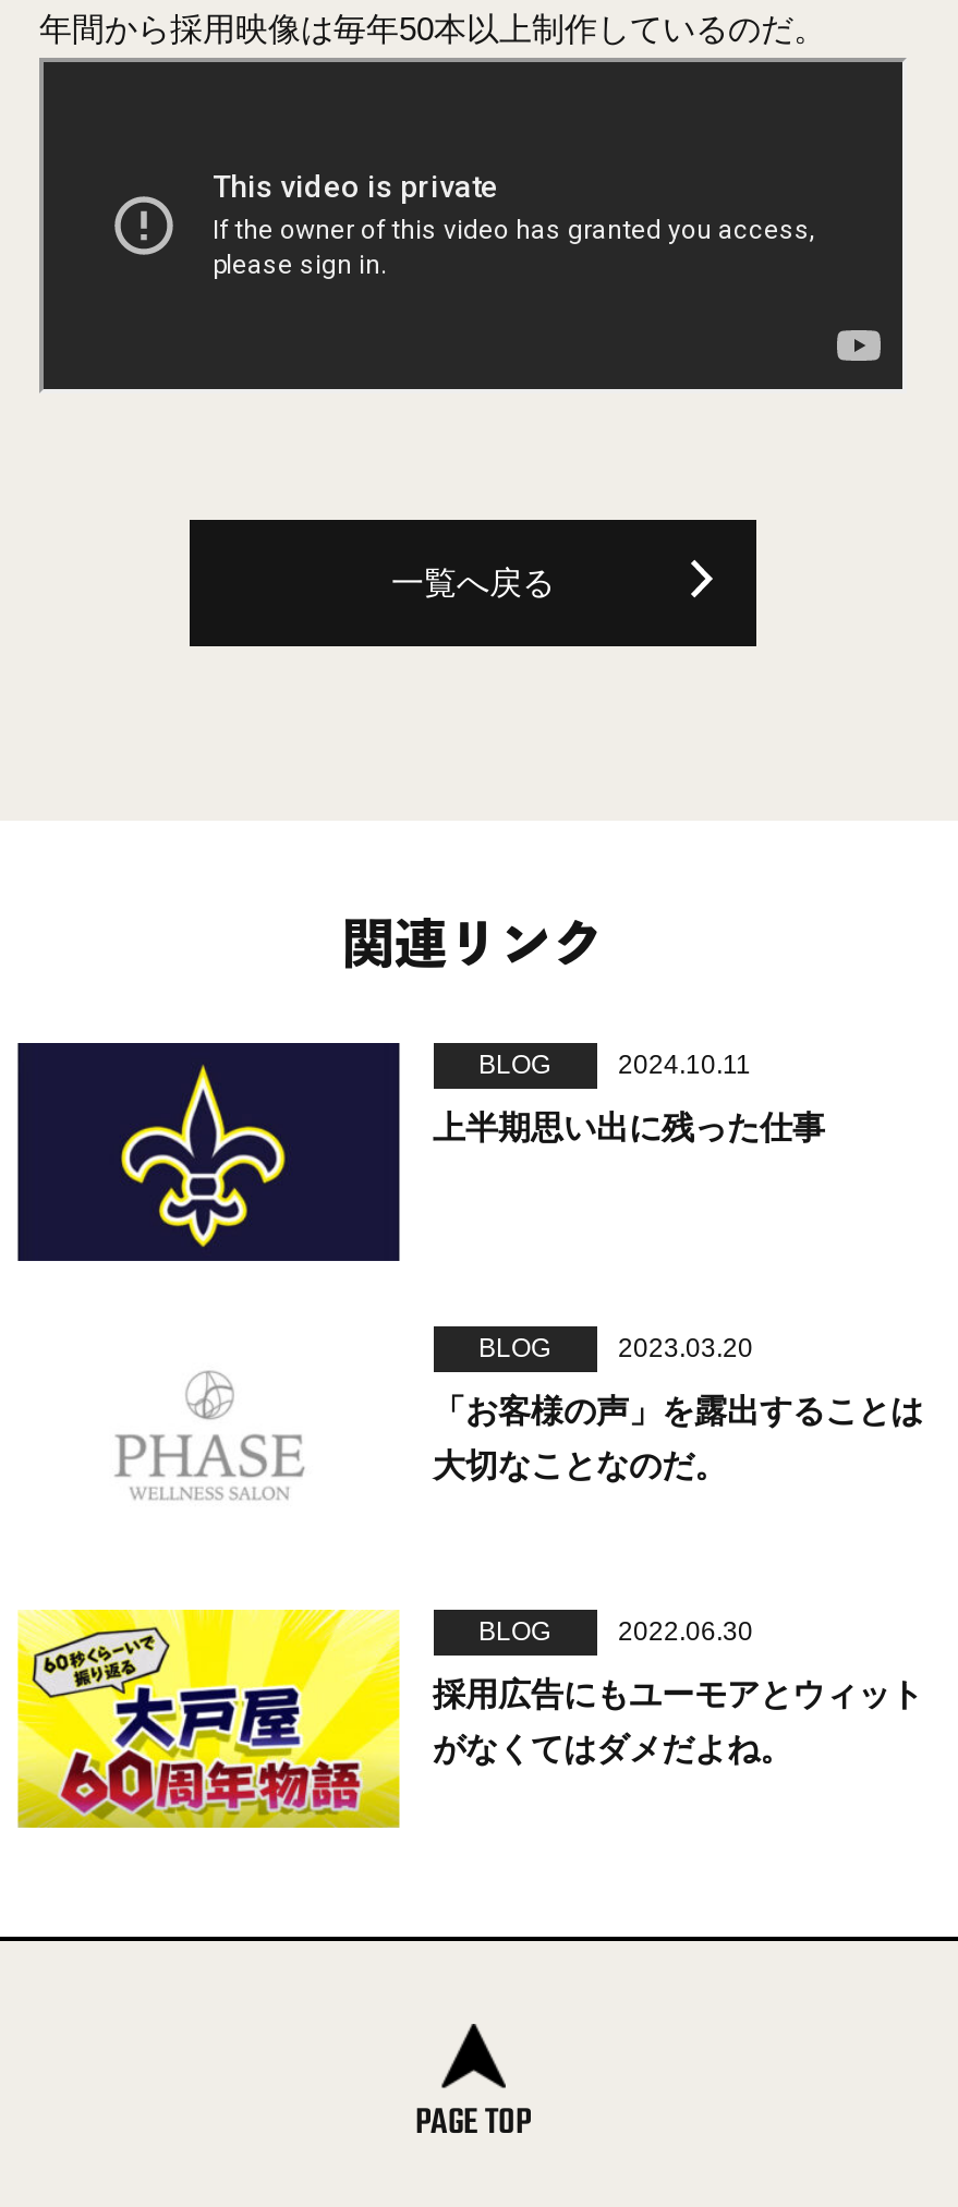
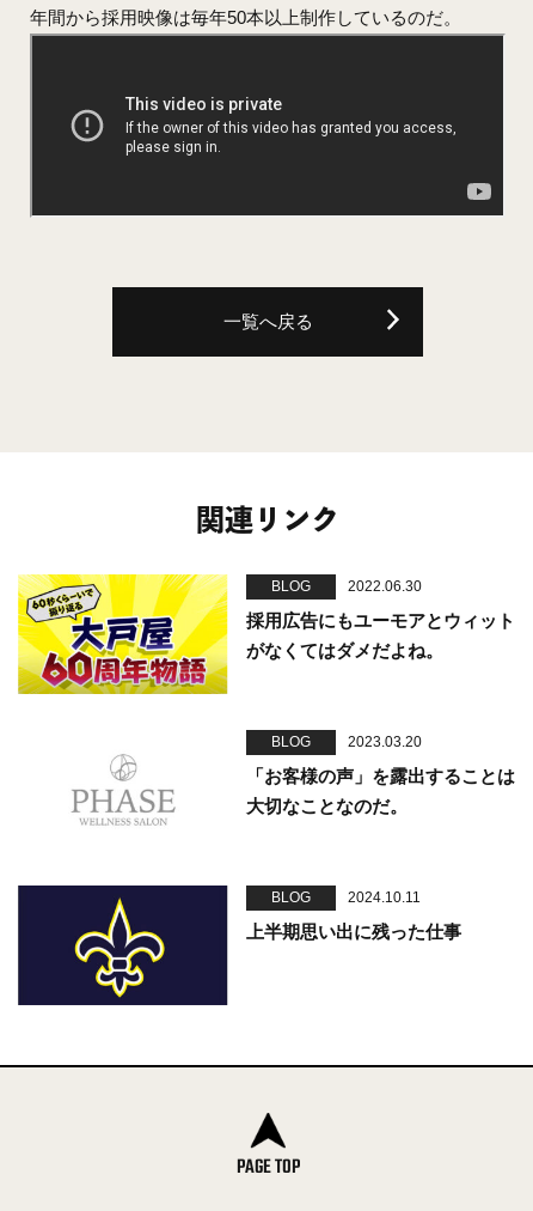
moved [15,1041,825,1263] -> [17,884,461,1006]: [image] | 2024.10.11 | 上半期思い出に残った仕事
moved [15,1608,923,1830] -> [17,573,514,695]: [image] | 2022.06.30 | 採用広告にもユーモアとウィット | がなくてはダメだよね。

